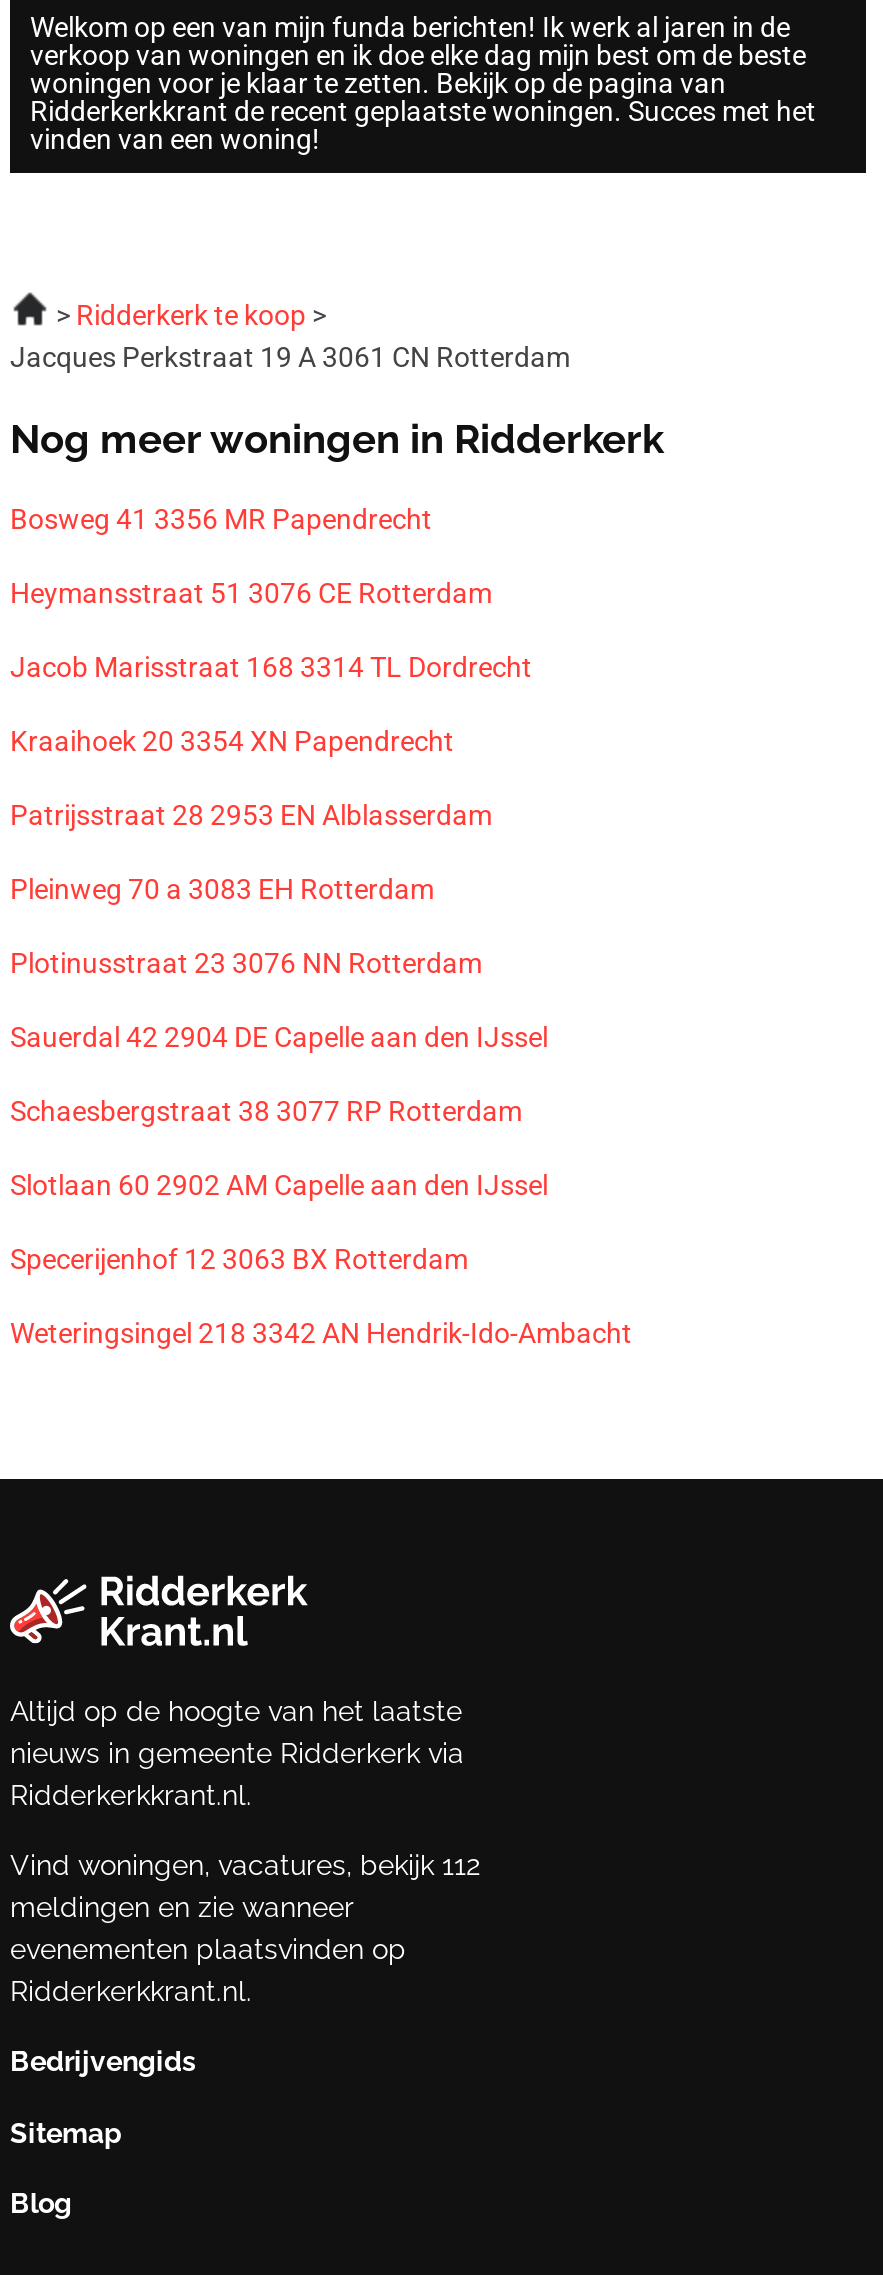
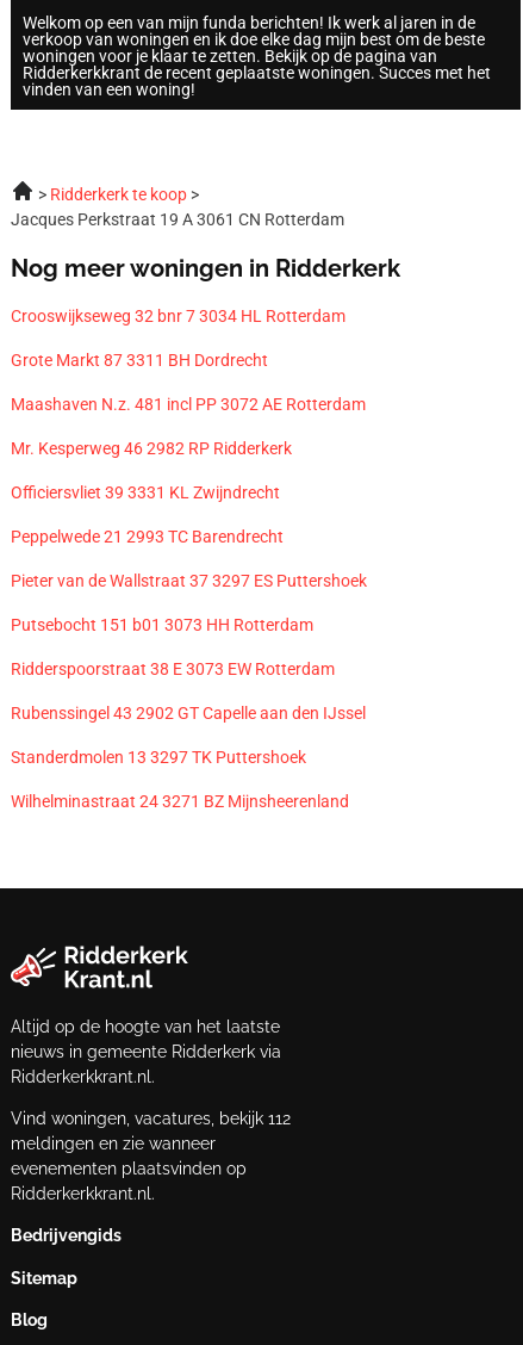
[10,503,432,535] Bosweg 41 3356 MR Papendrecht -> [11,306,345,325] Crooswijkseweg 32 bnr 7 3034 HL Rotterdam
[10,577,492,609] Heymansstraat 51 3076 CE Rotterdam -> [11,350,268,370] Grote Markt 87 3311 BH Dordrecht
[10,651,532,683] Jacob Marisstraat 168 3314 TL Dordrecht -> [11,395,366,414] Maashaven N.z. 481 incl PP 3072 AE Rotterdam
[10,725,454,757] Kraaihoek 20 3354 XN Papendrecht -> [11,439,292,458] Mr. Kesperweg 46 2982 RP Ridderkerk
[10,799,492,831] Patrijsstraat 28 2953 EN Alblasserdam -> [11,483,280,502] Officiersvliet 39 3331 KL Zwijndrecht
[10,873,434,905] Pleinweg 70 a 3083 EH Rotterdam -> [11,527,284,546] Peppelwede 21 2993 TC Barendrecht
[10,947,482,979] Plotinusstraat 23 3076 NN Rotterdam -> [11,571,367,590] Pieter van de Wallstraat 37 3297 ES Puttershoek
[10,1021,548,1053] Sauerdal 42 2904 DE Capelle aan den IJssel -> [11,615,313,634] Putsebocht 151 b01 3073 HH Rotterdam
[10,1095,522,1127] Schaesbergstraat 38 3077 RP Rotterdam -> [11,659,335,678] Ridderspoorstraat 38 E 3073 EW Rotterdam
[10,1169,548,1201] Slotlaan 60 2902 AM Capelle aan den IJssel -> [11,703,366,722] Rubenssingel 43 2902 GT Capelle aan den IJssel
[10,1243,468,1275] Specerijenhof 12 3063 BX Rotterdam -> [11,748,306,767] Standerdmolen 13 3297 TK Puttershoek
[10,1317,632,1349] Weteringsingel 218 3342 AN Hendrik-Ido-Ambacht -> [11,792,349,811] Wilhelminastraat 24 3271 BZ Mijnsheerenland

